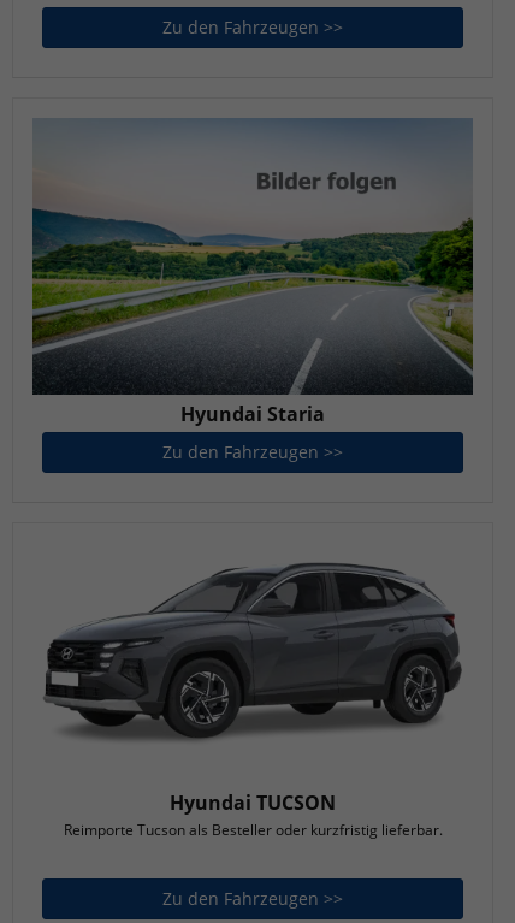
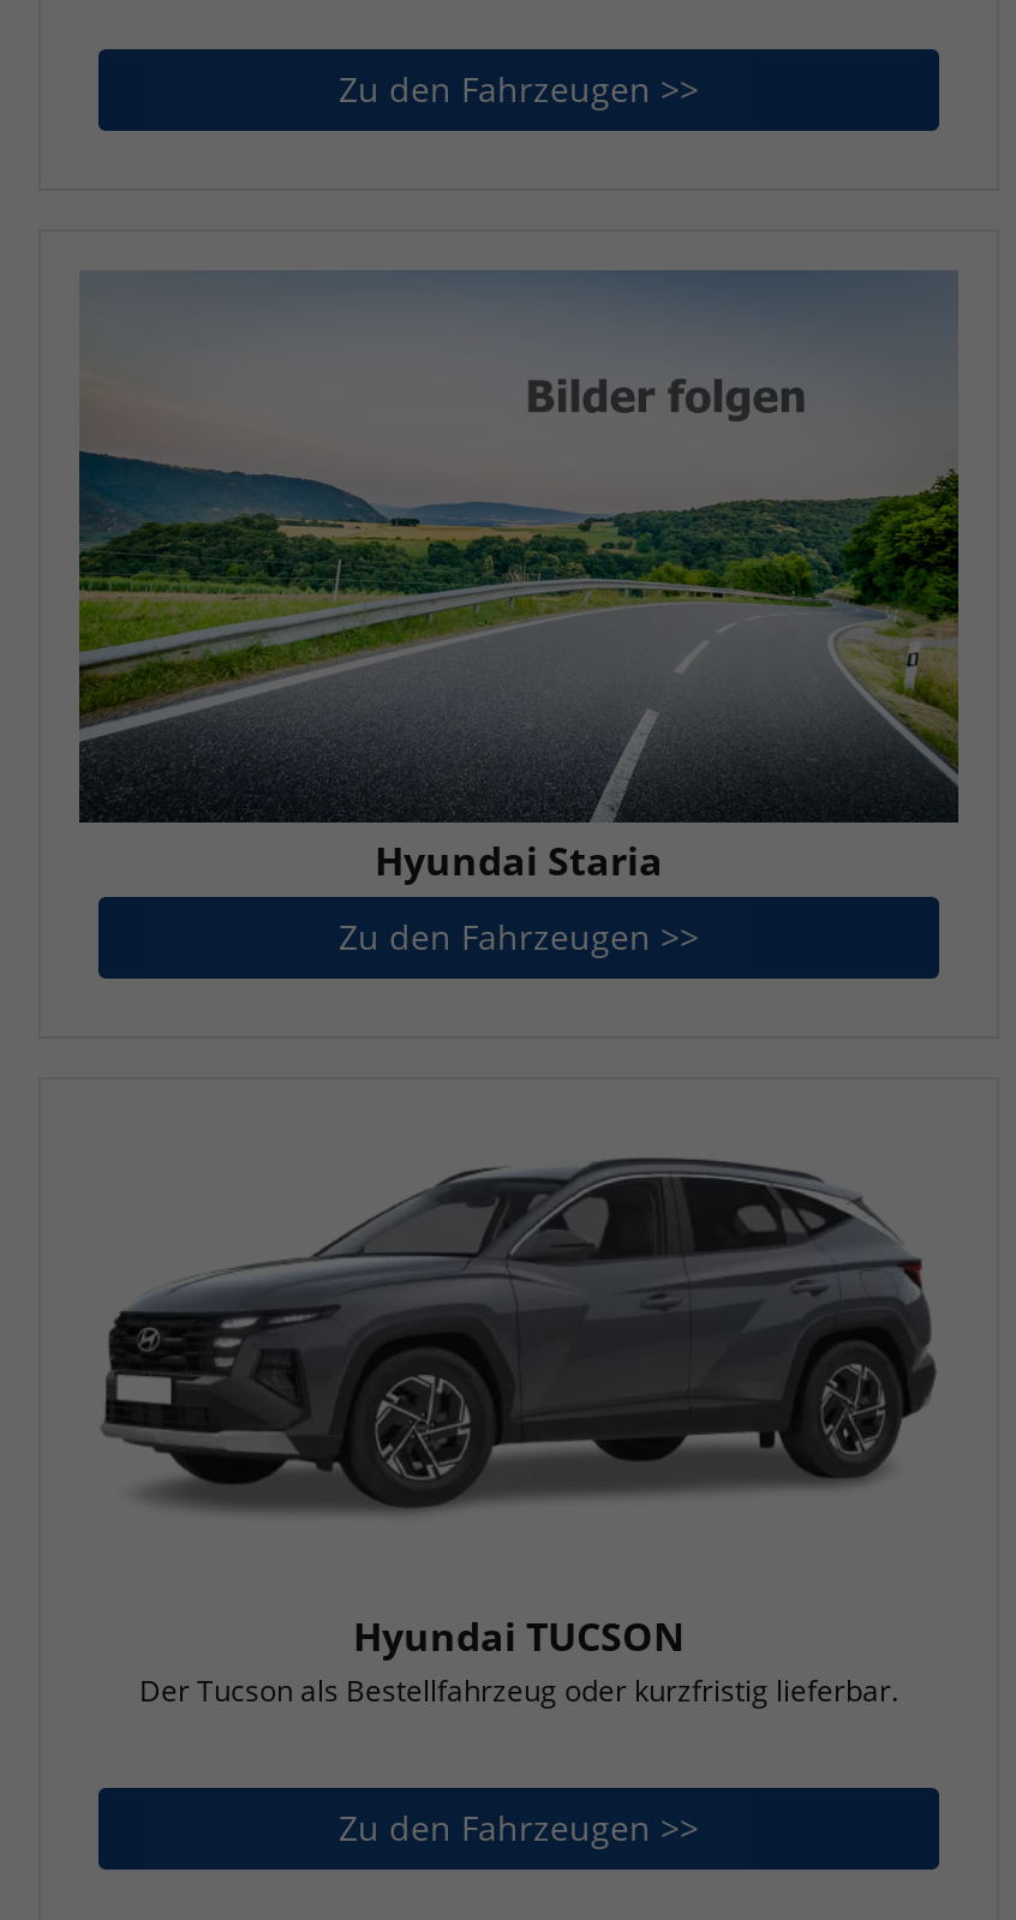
[63,819,442,839] Reimporte Tucson als Besteller oder kurzfristig lieferbar. -> [139,1669,898,1710] Der Tucson als Bestellfahrzeug oder kurzfristig lieferbar.

